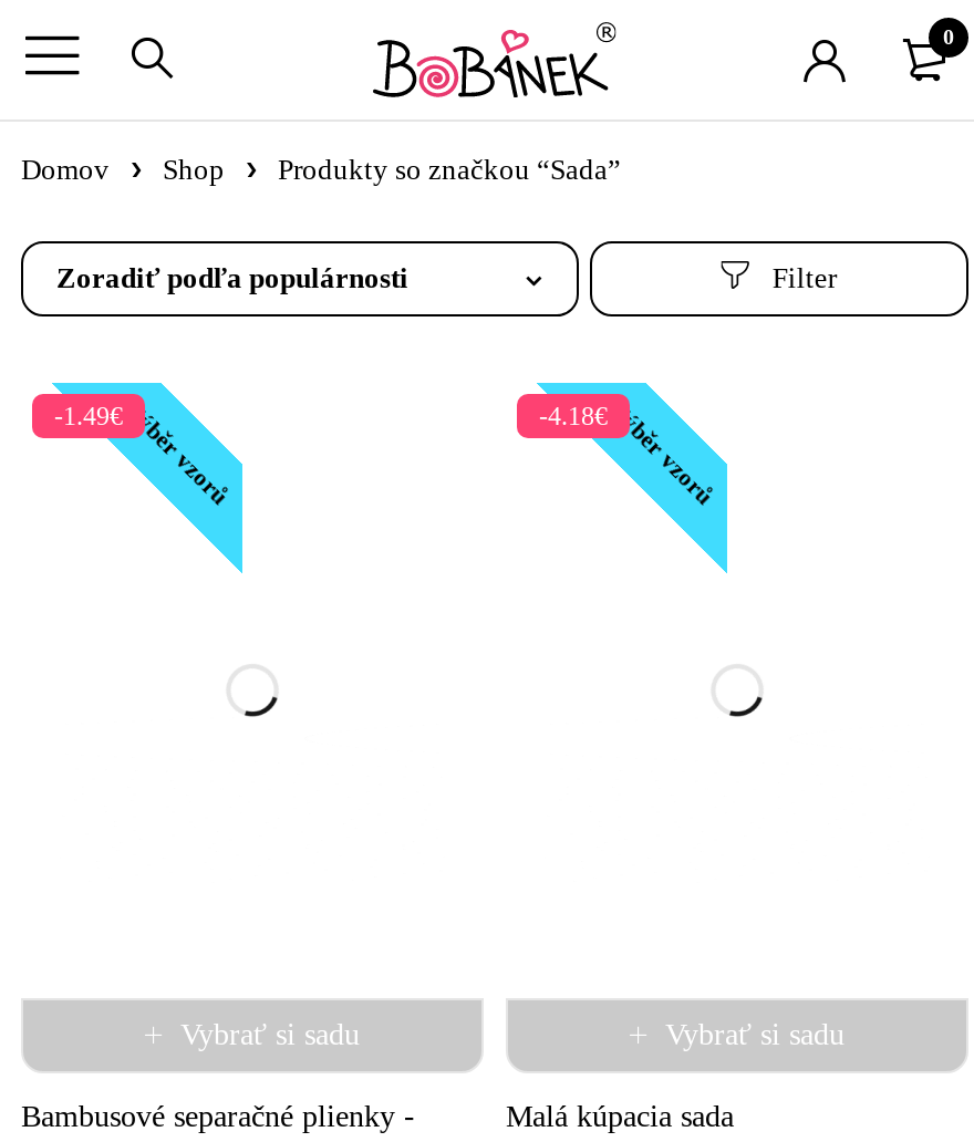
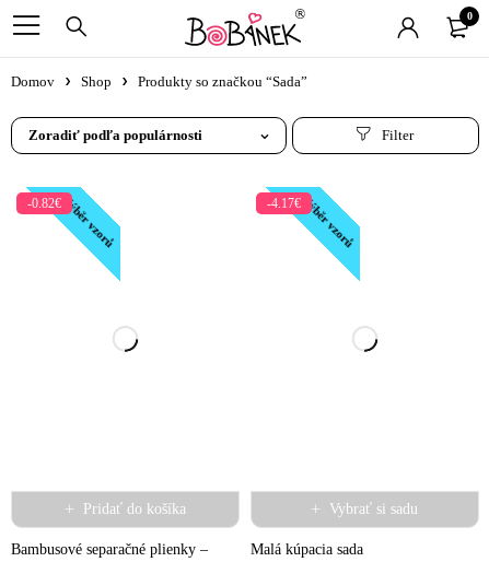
[54,401,123,432] -1.49€ -> [27,196,61,211] -0.82€
[539,401,608,432] -4.18€ -> [267,196,301,211] -4.17€
[180,1019,360,1052] Vybrať si sadu -> [83,501,185,517] Pridať do košíka
[21,1101,415,1134] Bambusové separačné plienky - -> [11,542,208,558] Bambusové separačné plienky –

